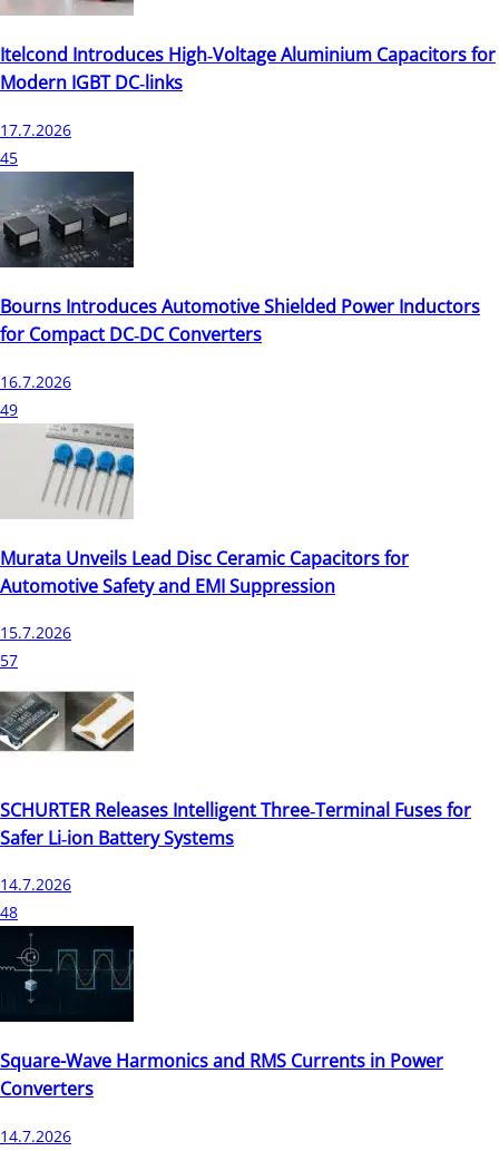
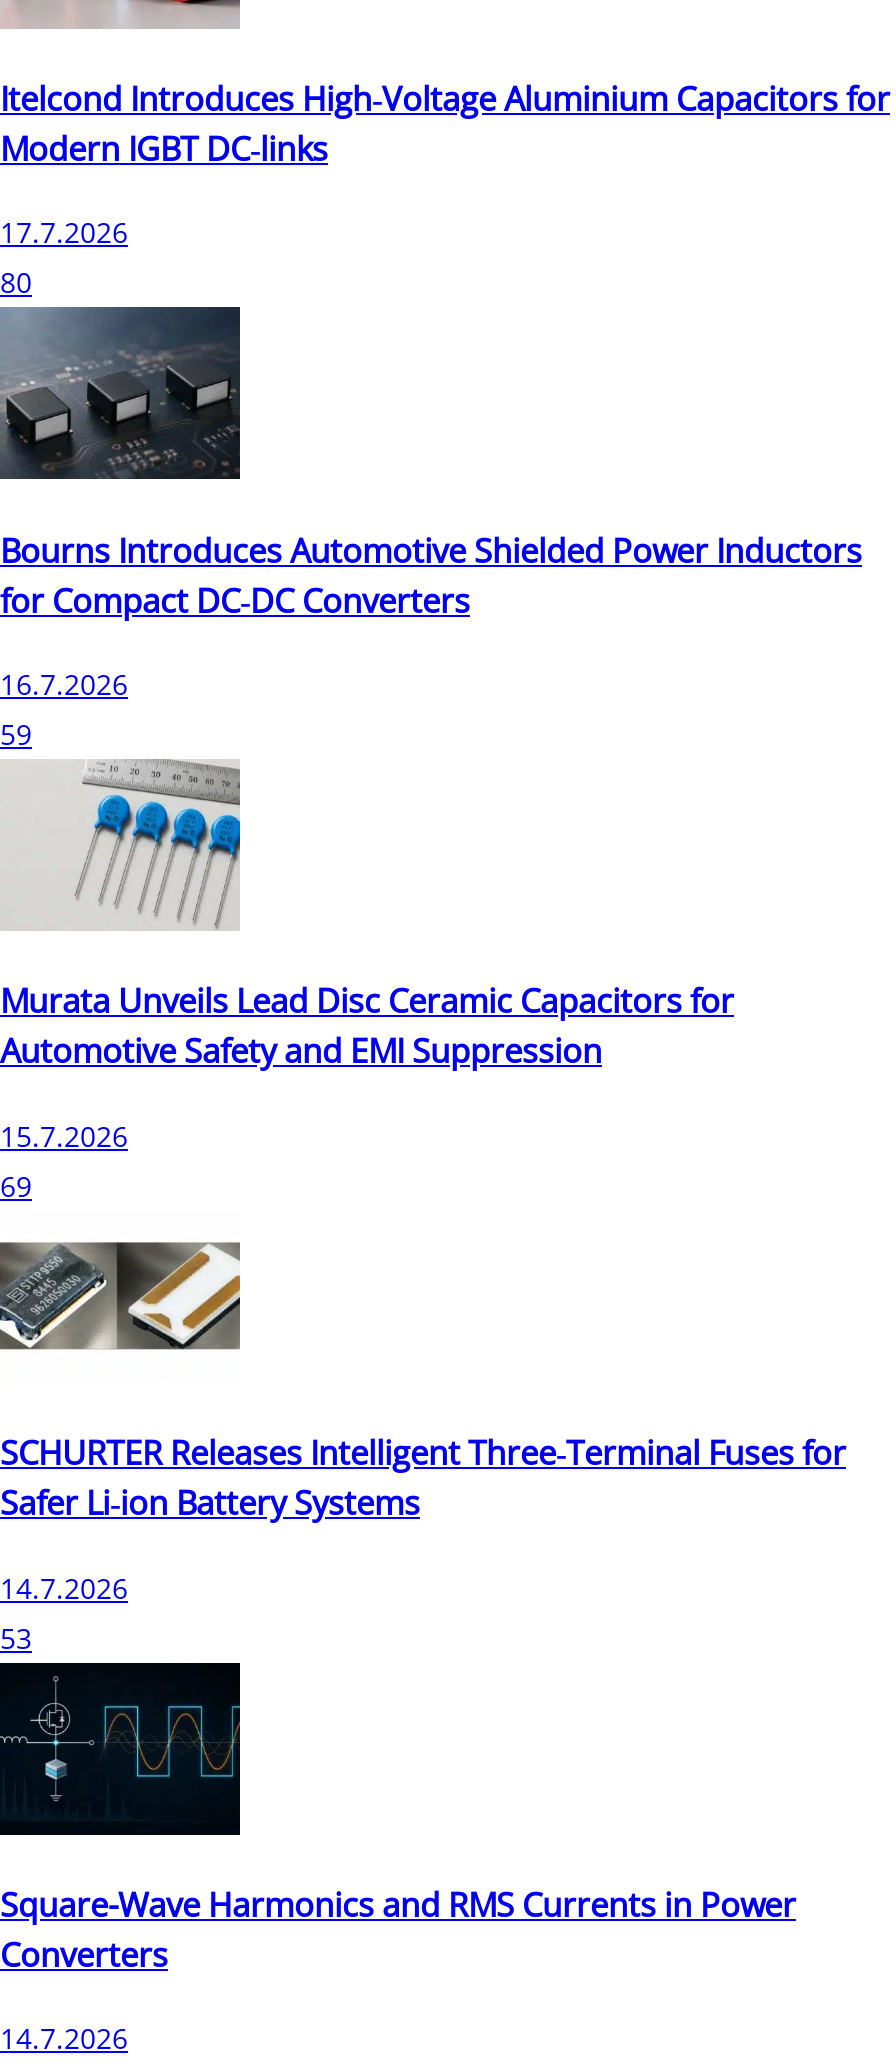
[0,147,18,168] 45 -> [0,264,32,302] 80
[0,398,18,420] 49 -> [0,715,32,753] 59
[0,650,18,671] 57 -> [0,1166,32,1204] 69
[0,901,18,923] 48 -> [0,1618,32,1656] 53

